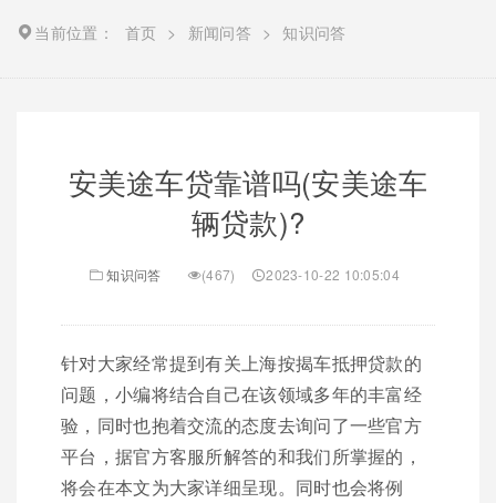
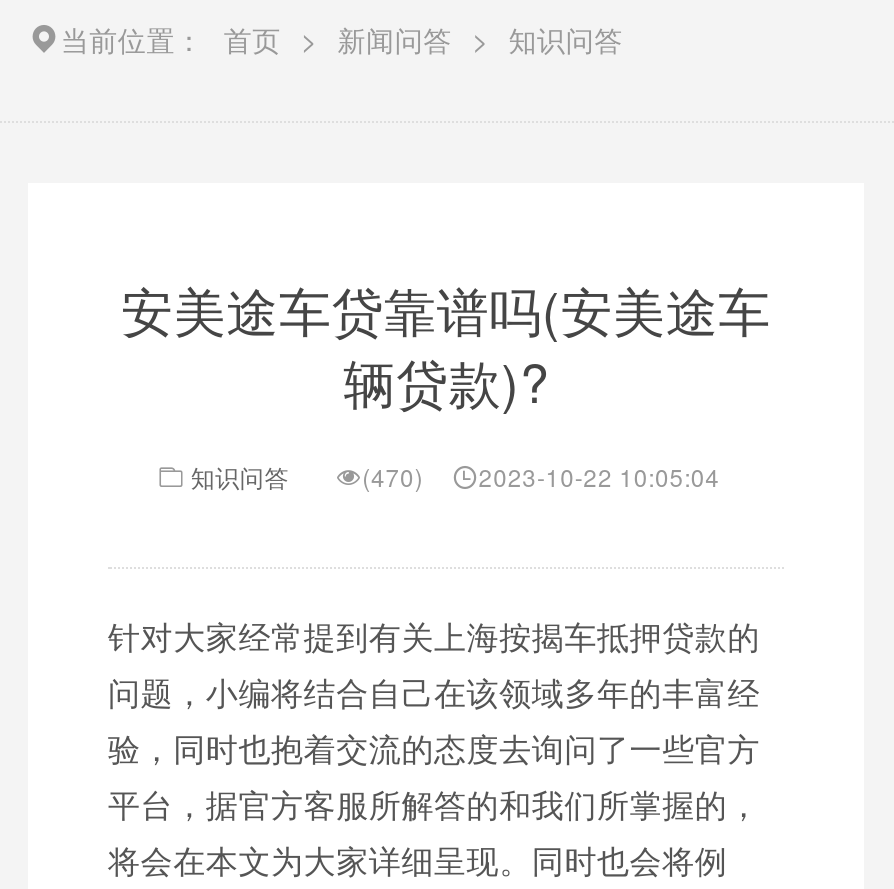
[202,265,400,284] (467) 2023-10-22 10:05:04 -> [362,459,720,493] (470) 2023-10-22 10:05:04

